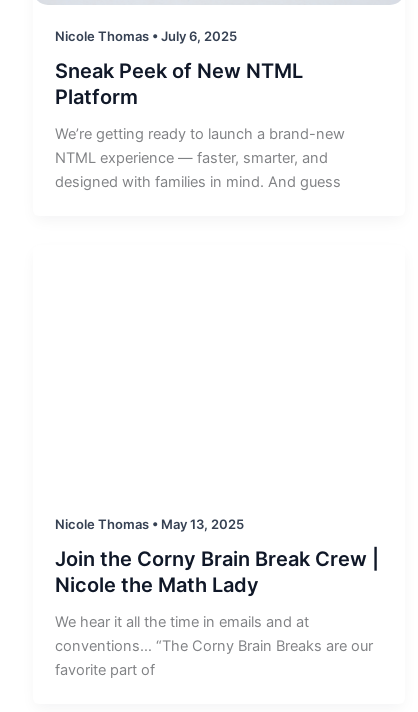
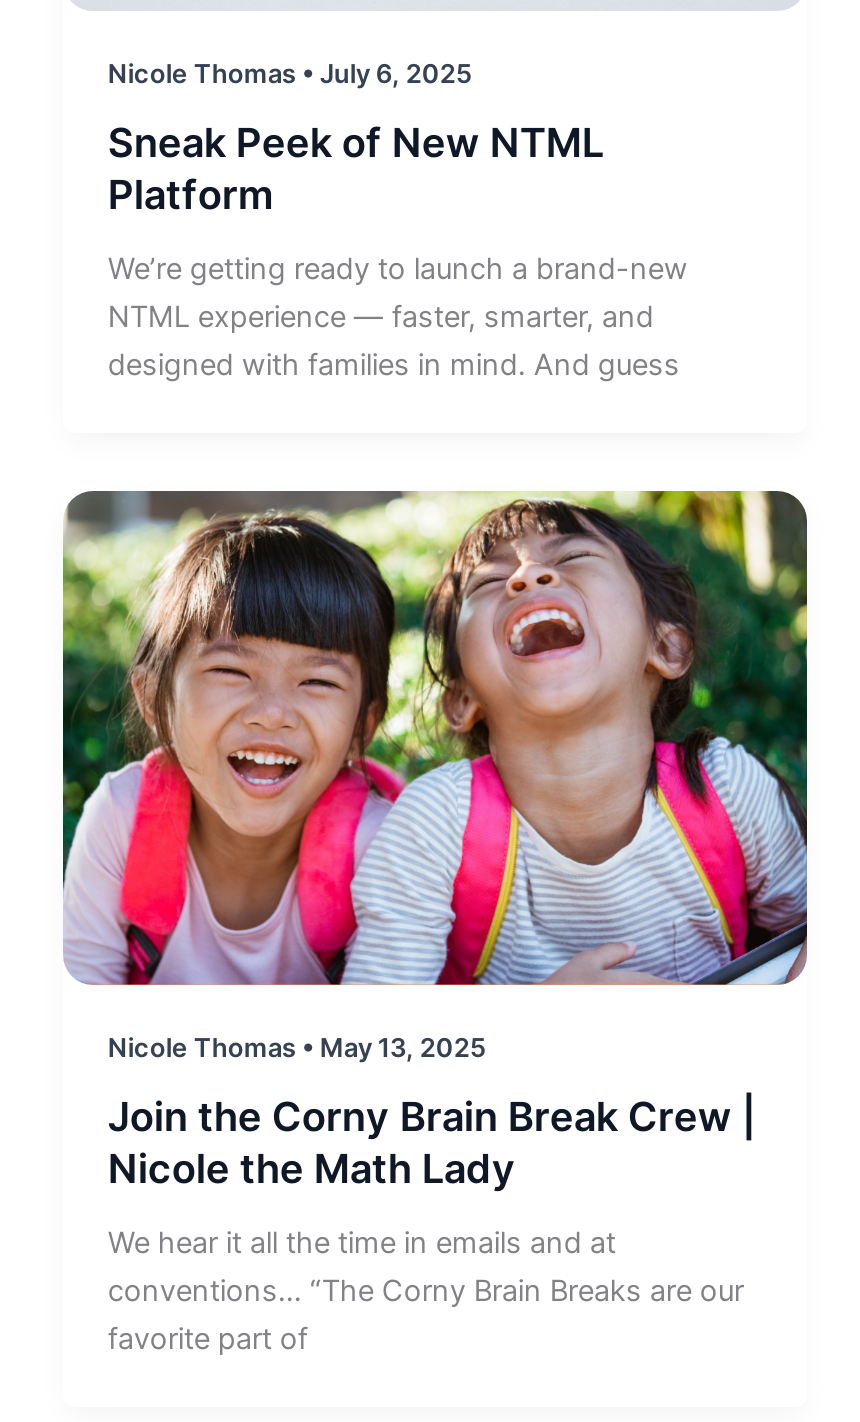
none -> [61,488,809,988] [image]

